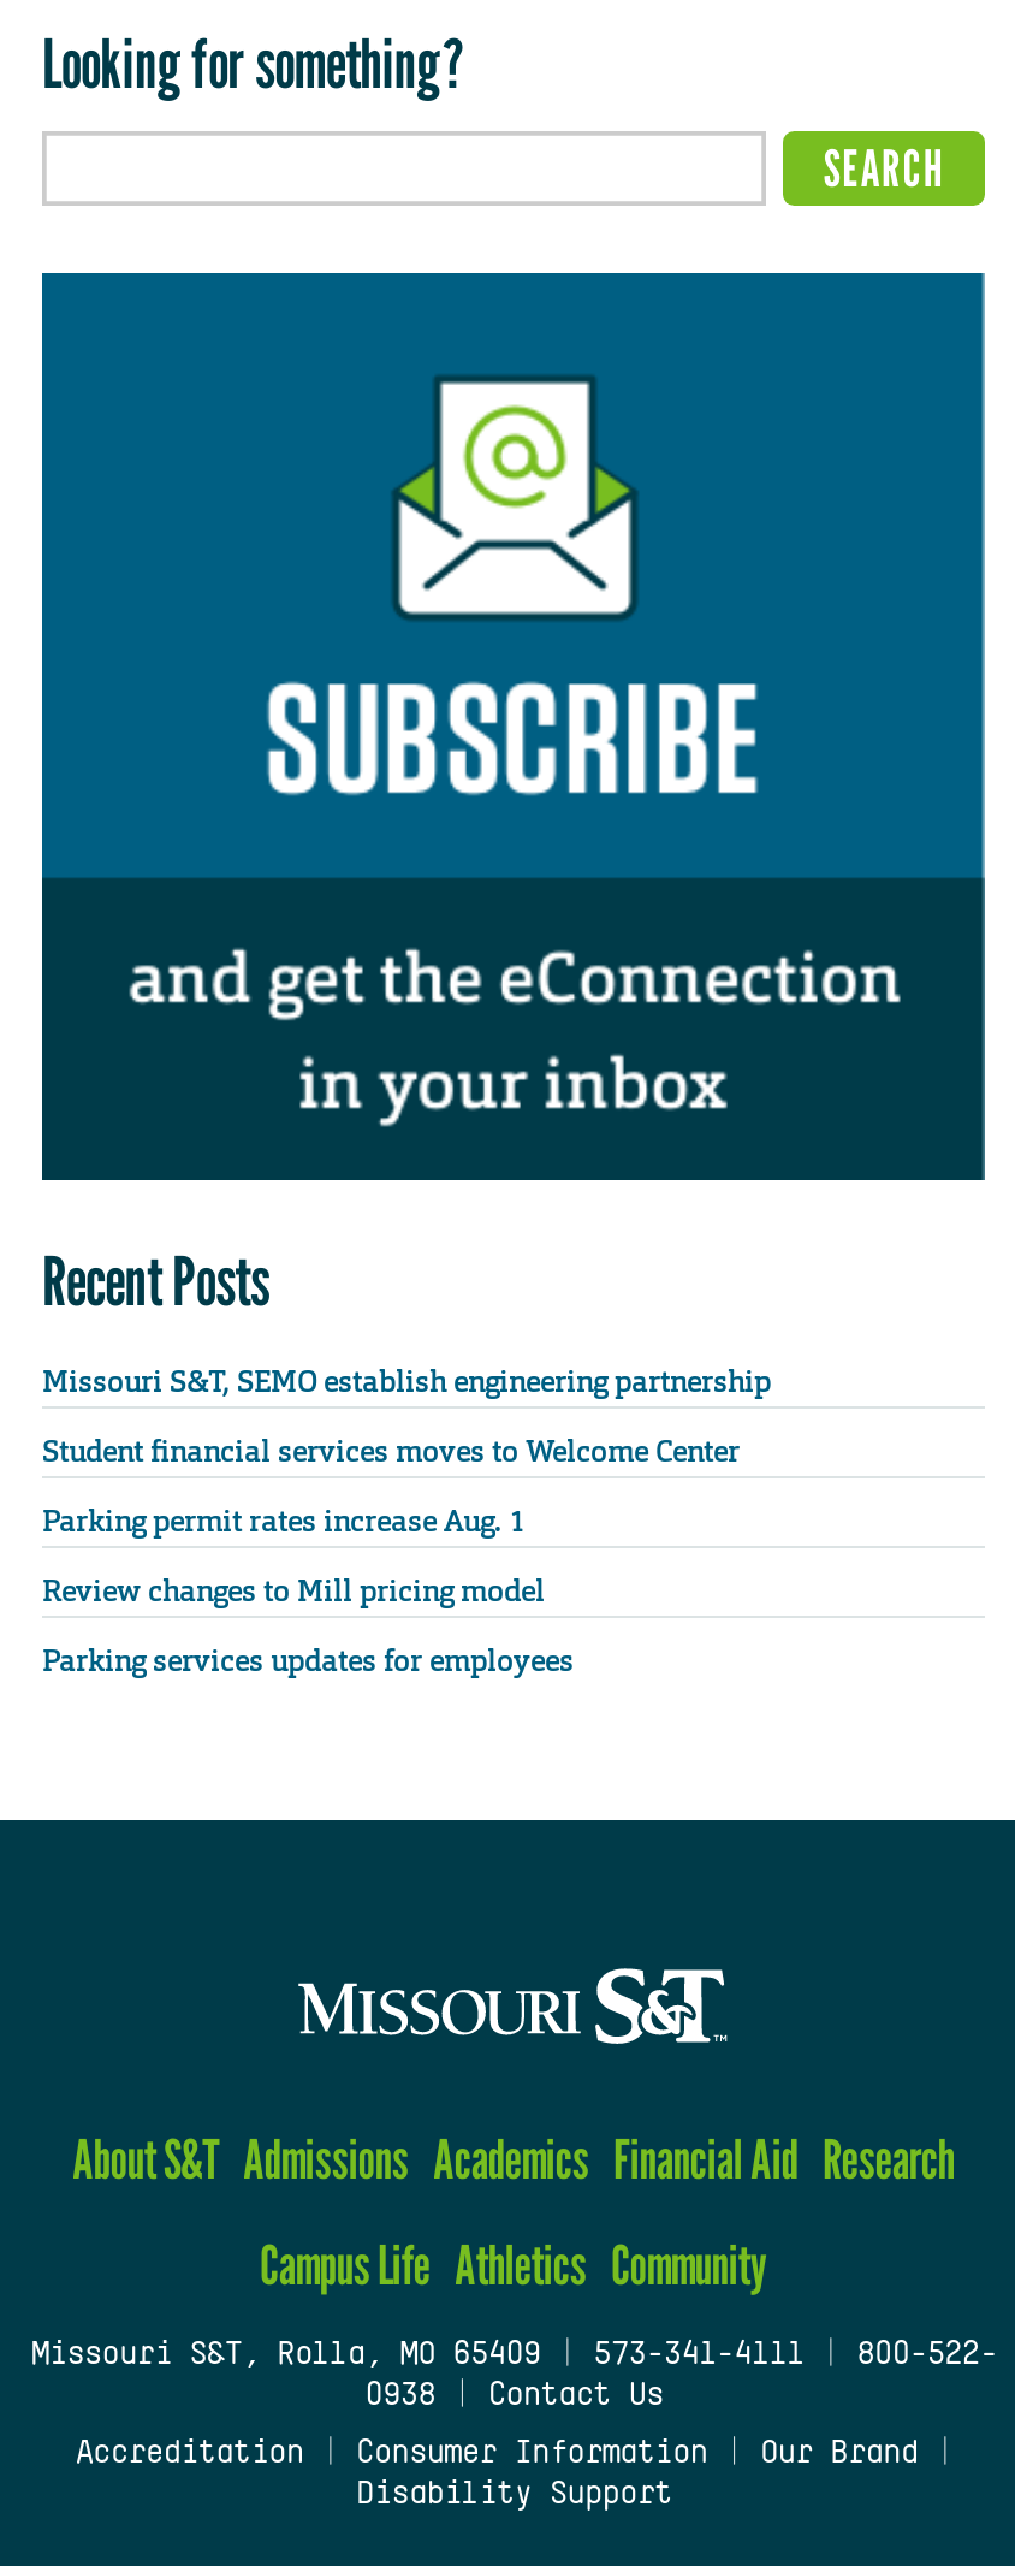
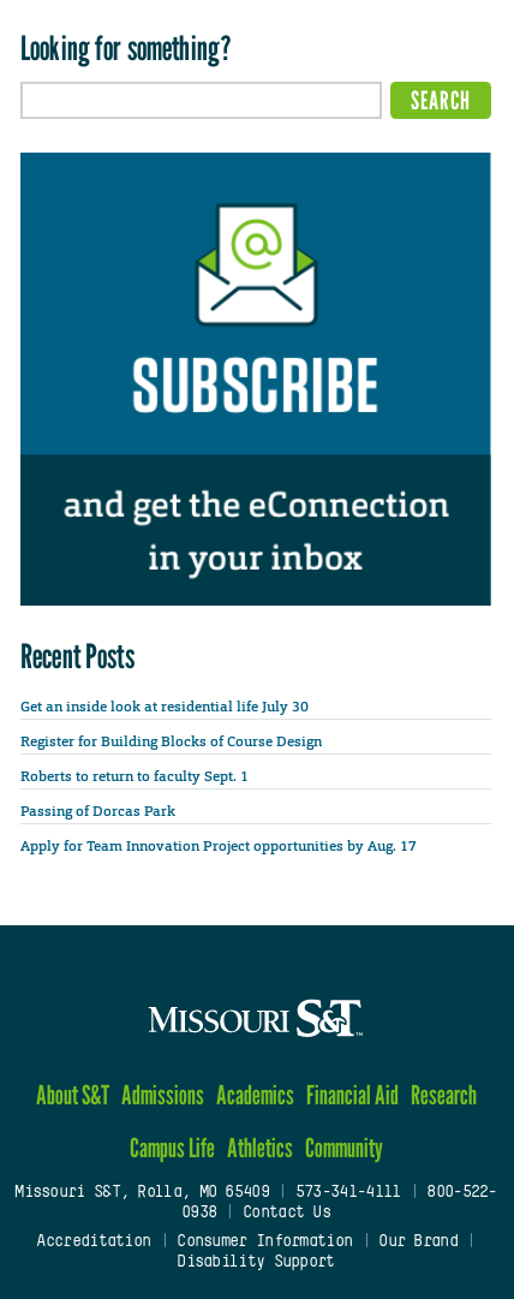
[42,1362,771,1401] Missouri S&T, SEMO establish engineering partnership -> [20,696,309,716] Get an inside look at residential life July 30
[42,1432,740,1471] Student financial services moves to Welcome Center -> [20,731,322,751] Register for Building Blocks of Course Design
[42,1502,526,1541] Parking permit rates increase Aug. 1 -> [20,766,252,786] Roberts to return to faculty Sept. 1
[42,1572,545,1611] Review changes to Mill pricing model -> [20,801,175,821] Passing of Dorcas Park
[42,1642,574,1681] Parking services updates for employees -> [20,836,417,856] Apply for Team Innovation Project opportunities by Aug. 17

